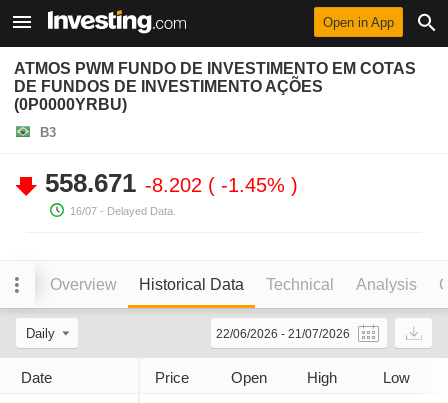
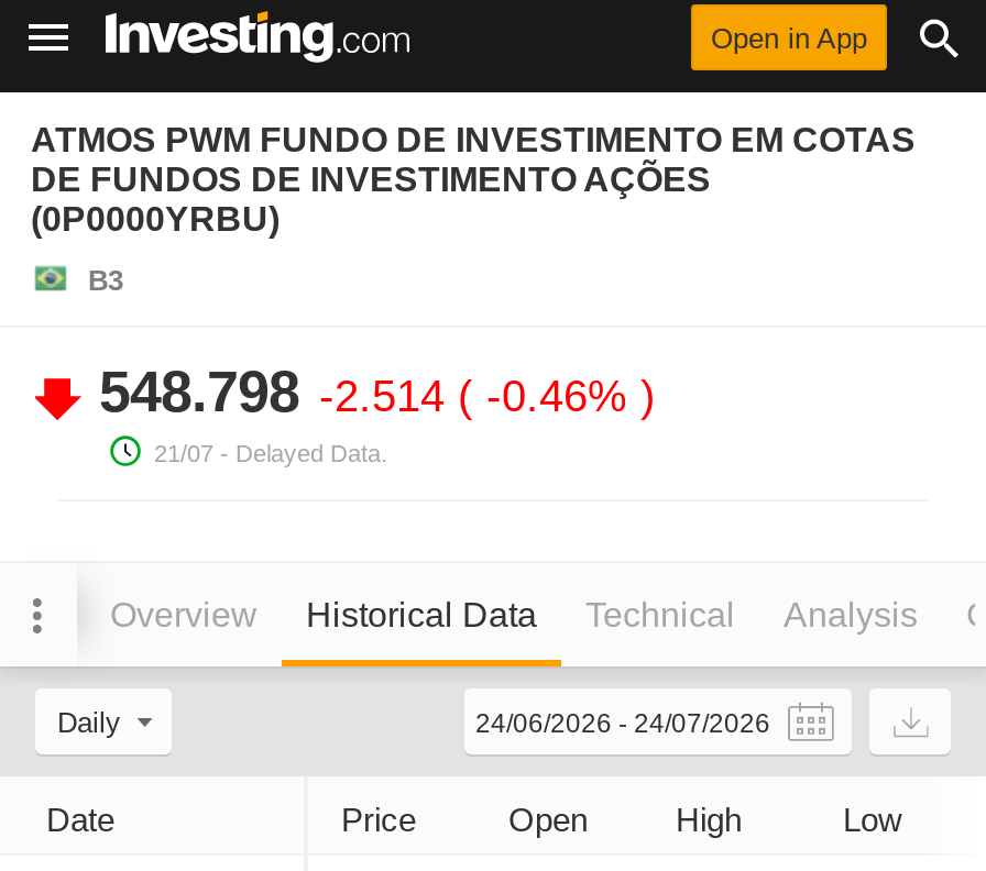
[45,168,291,198] 558.671 -8.202 -1.45% -> [99,359,640,425] 548.798 -2.514 -0.46%
[70,205,176,217] 16/07 - Delayed Data. -> [154,440,387,466] 21/07 - Delayed Data.
[216,327,350,341] 22/06/2026 - 21/07/2026 -> [475,708,770,739] 24/06/2026 - 24/07/2026

